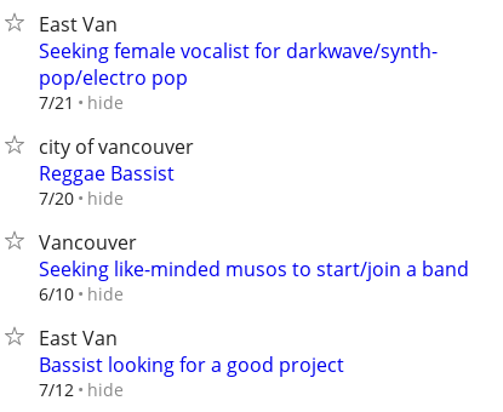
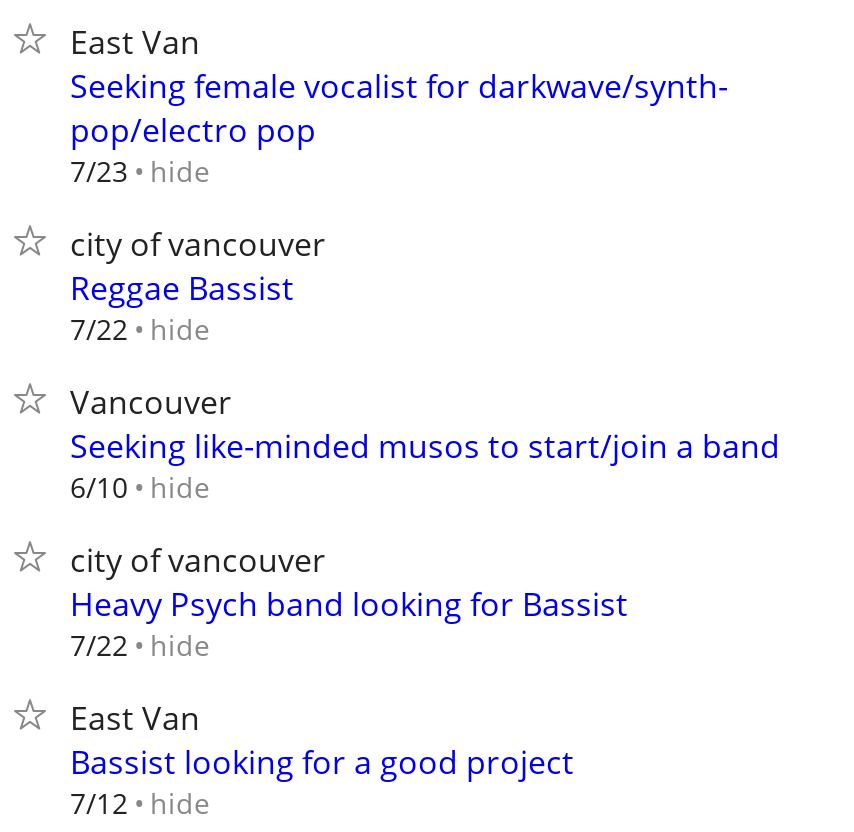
[39,90,124,114] 7/21 hide -> [70,151,210,190] 7/23 hide
[39,186,124,210] 7/20 hide -> [70,309,210,348] 7/22 hide
none -> [70,538,628,664] city of vancouver | Heavy Psych band looking for Bassist | 7/22 hide

